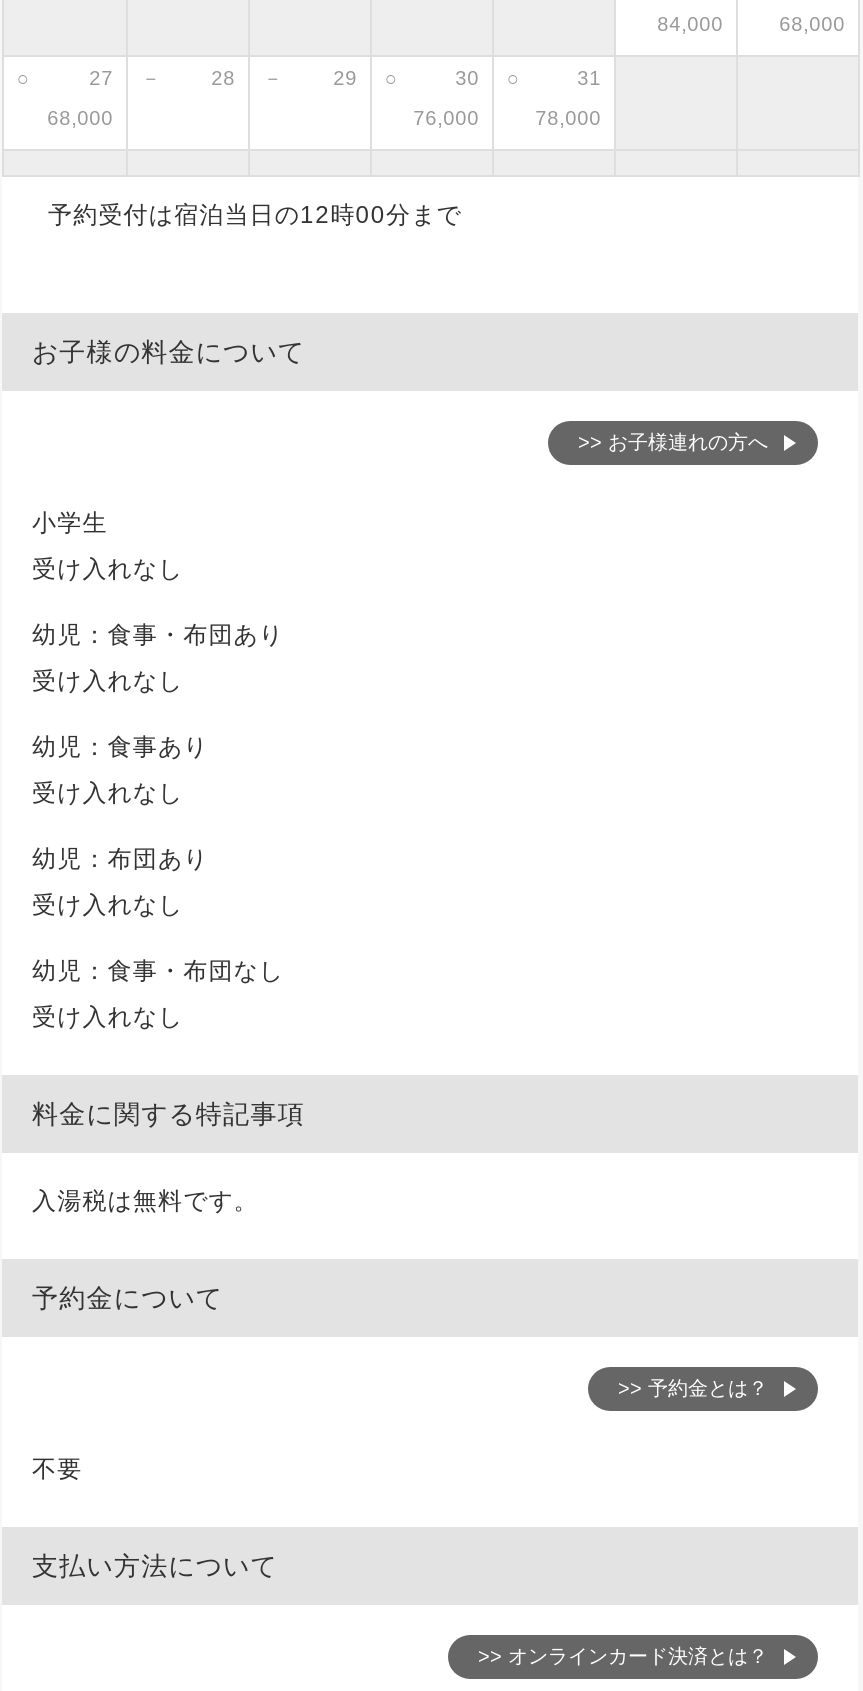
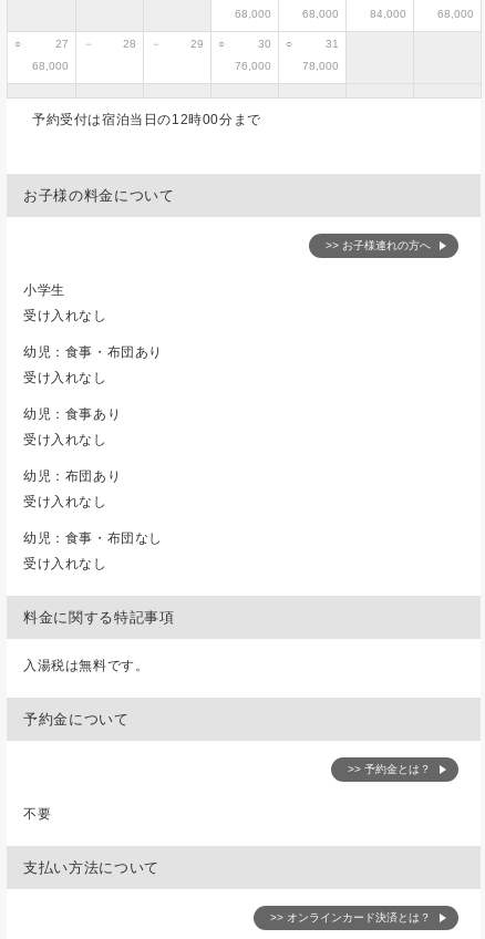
none -> [234,7,271,20] 68,000
none -> [302,7,338,20] 68,000

